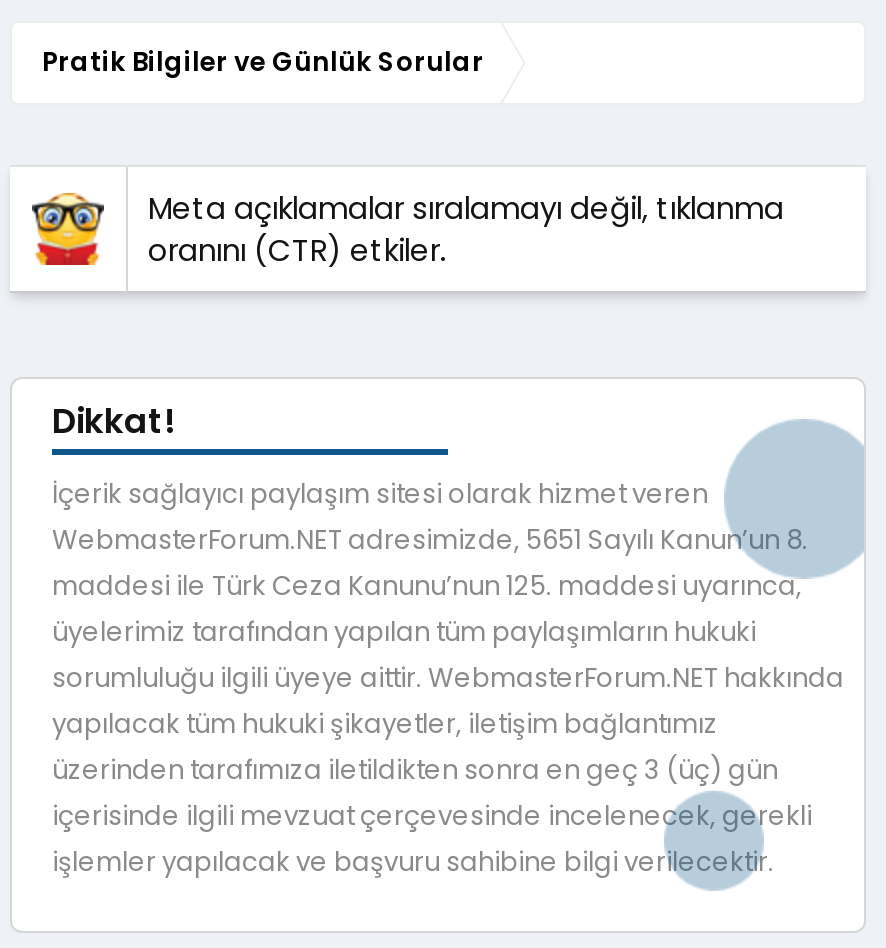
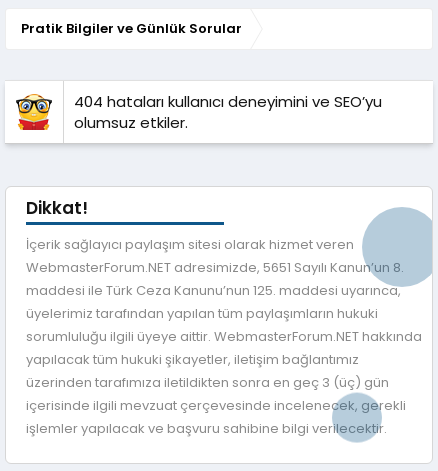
[148,186,784,270] Meta açıklamalar sıralamayı değil, tıklanma | oranını (CTR) etkiler. -> [74,91,382,133] 404 hataları kullanıcı deneyimini ve SEO’yu | olumsuz etkiler.

